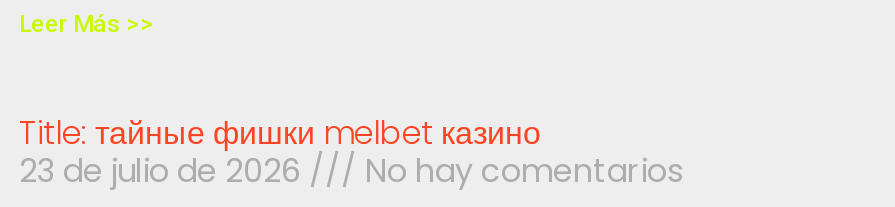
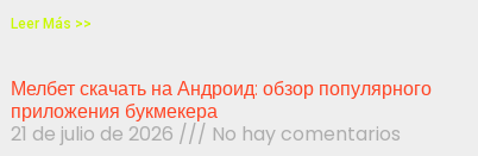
[19,110,541,194] Title: тайные фишки melbet казино | 23 de julio de 2026 -> [11,75,432,147] Мелбет скачать на Андроид: обзор популярного | приложения букмекера | 21 de julio de 2026

